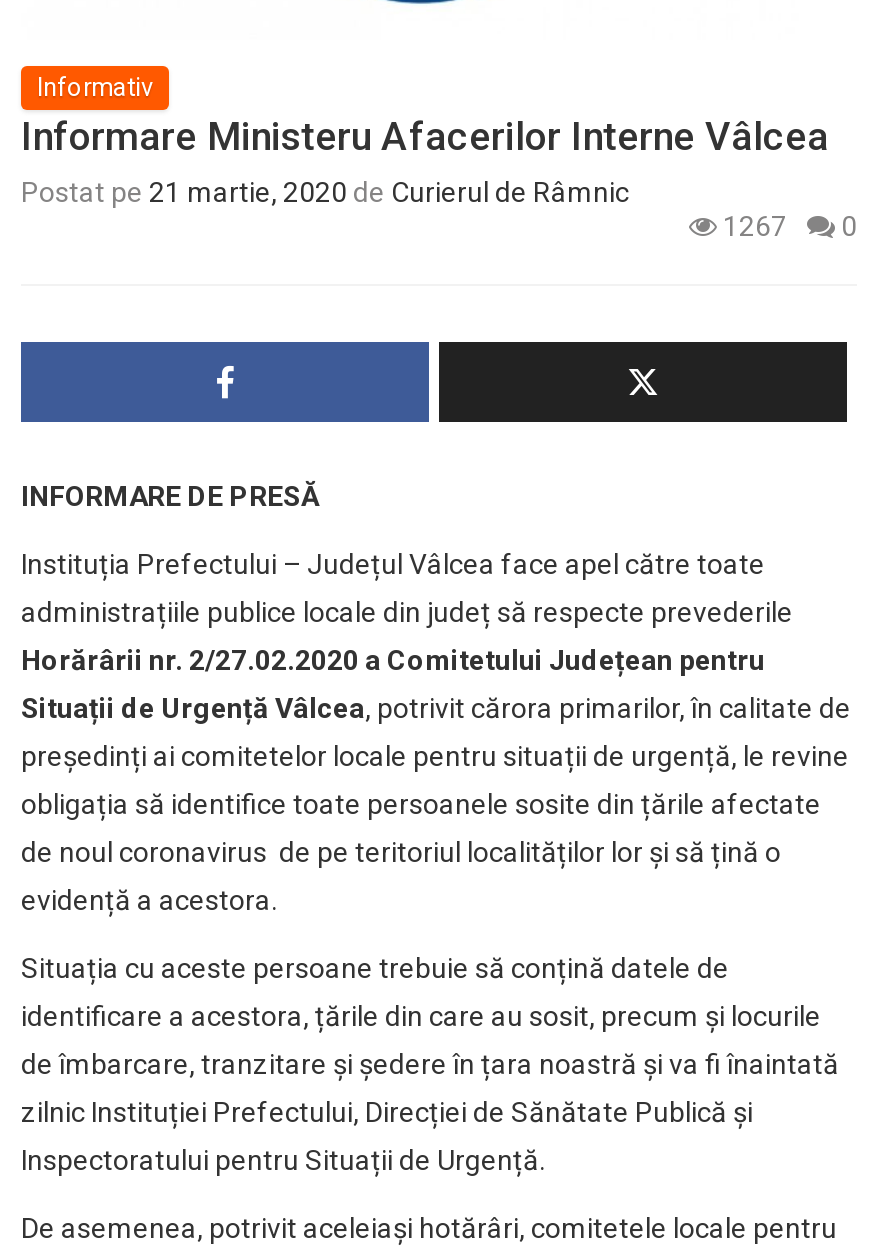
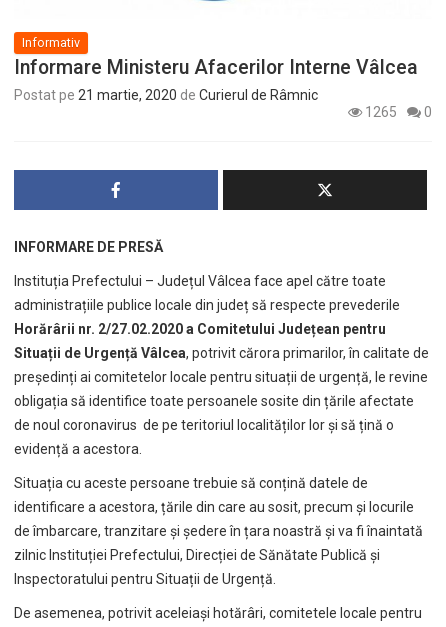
[717,209,857,241] 1267 0 -> [362,104,432,120] 1265 0

